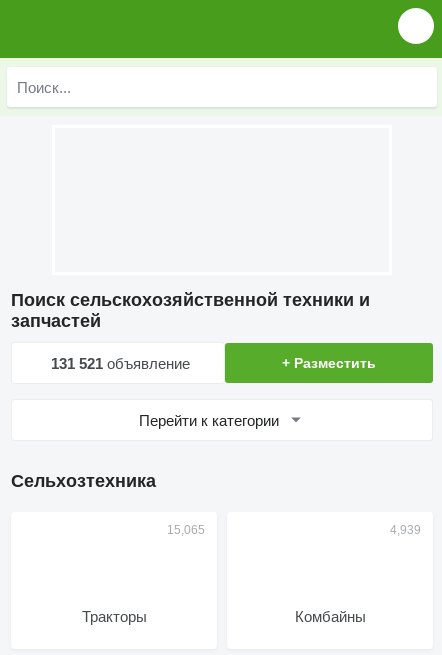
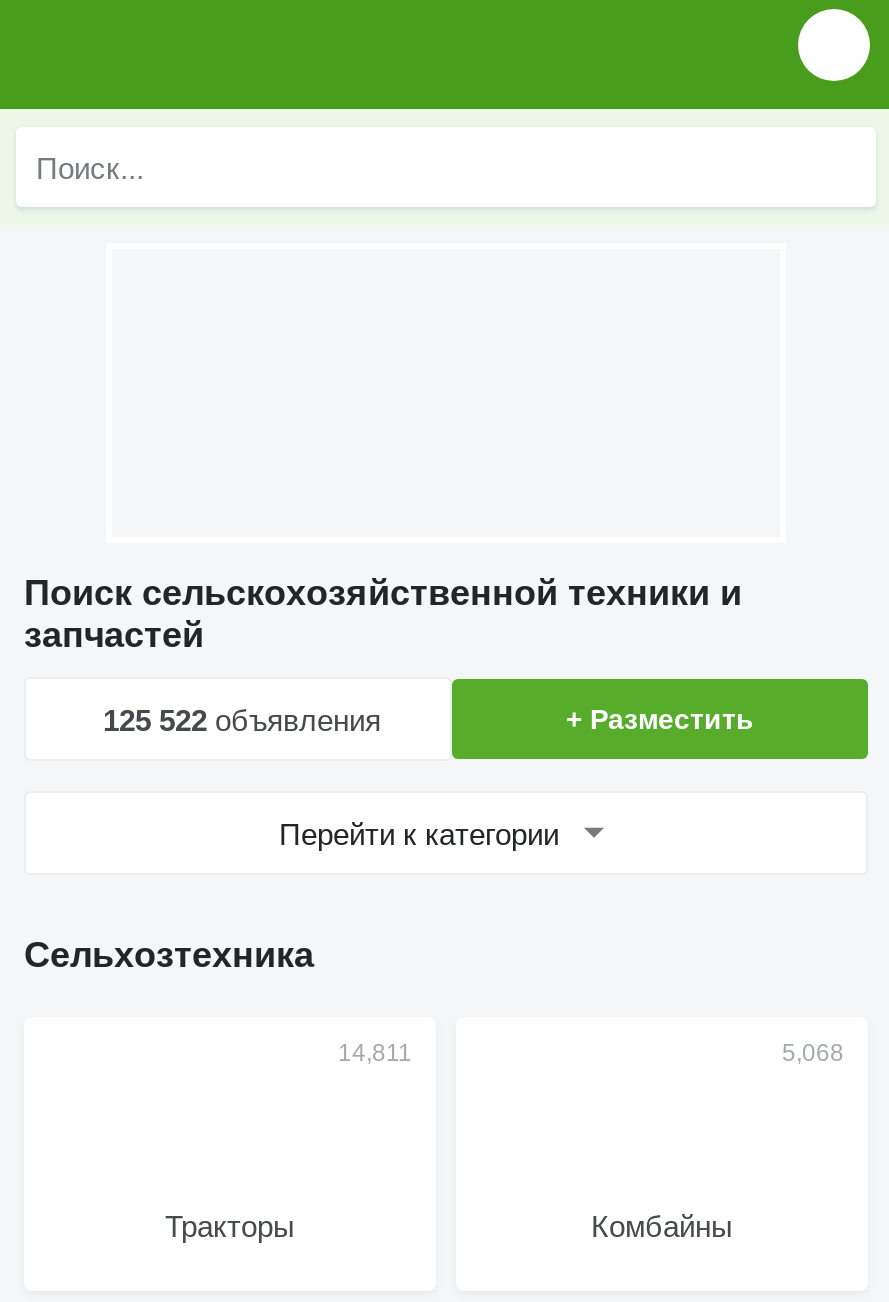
[46,354,189,371] 131 521 объявление -> [95,702,381,736] 125 522 объявления

